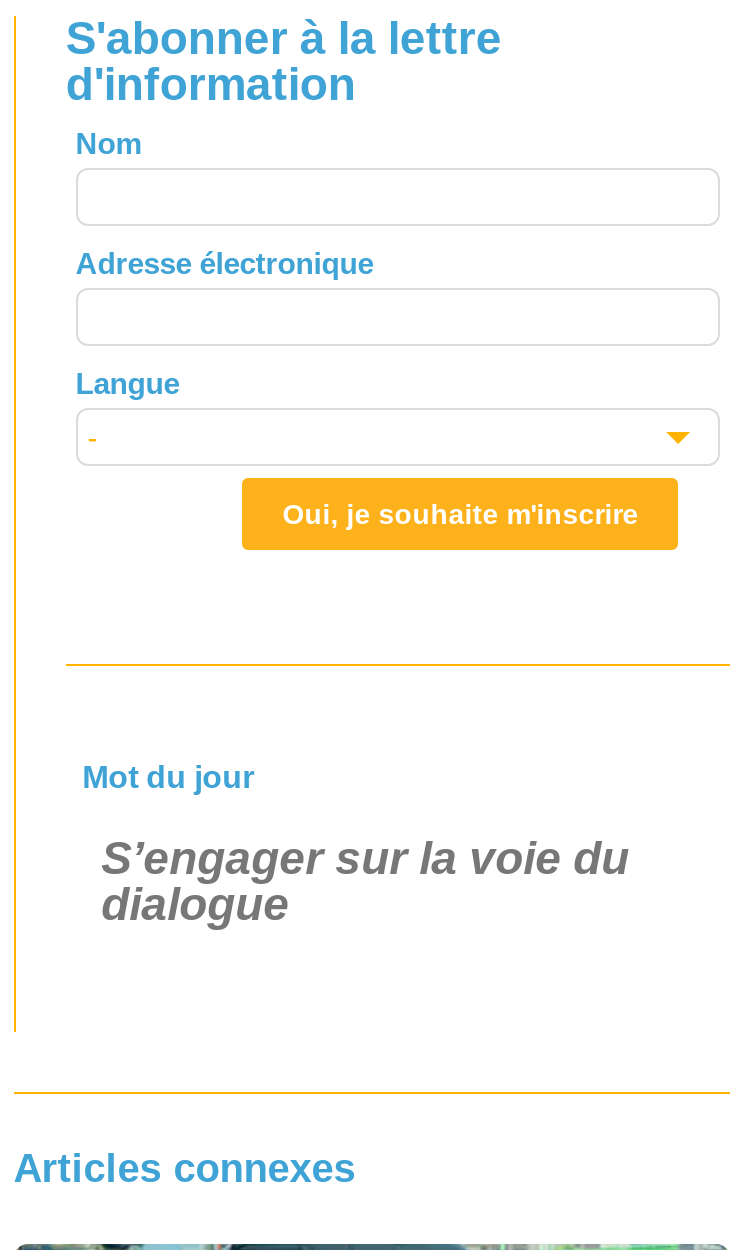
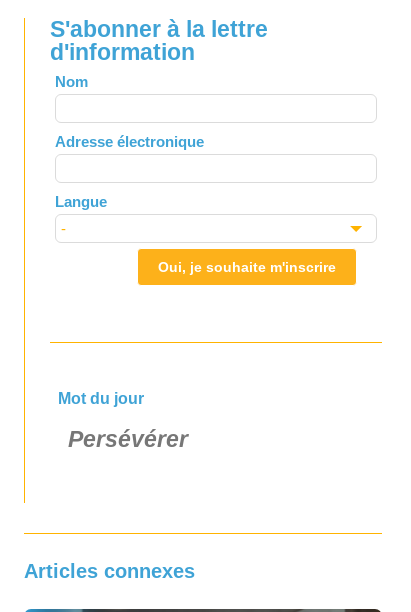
[101,832,629,930] S’engager sur la voie du | dialogue -> [68,426,188,452] Persévérer

